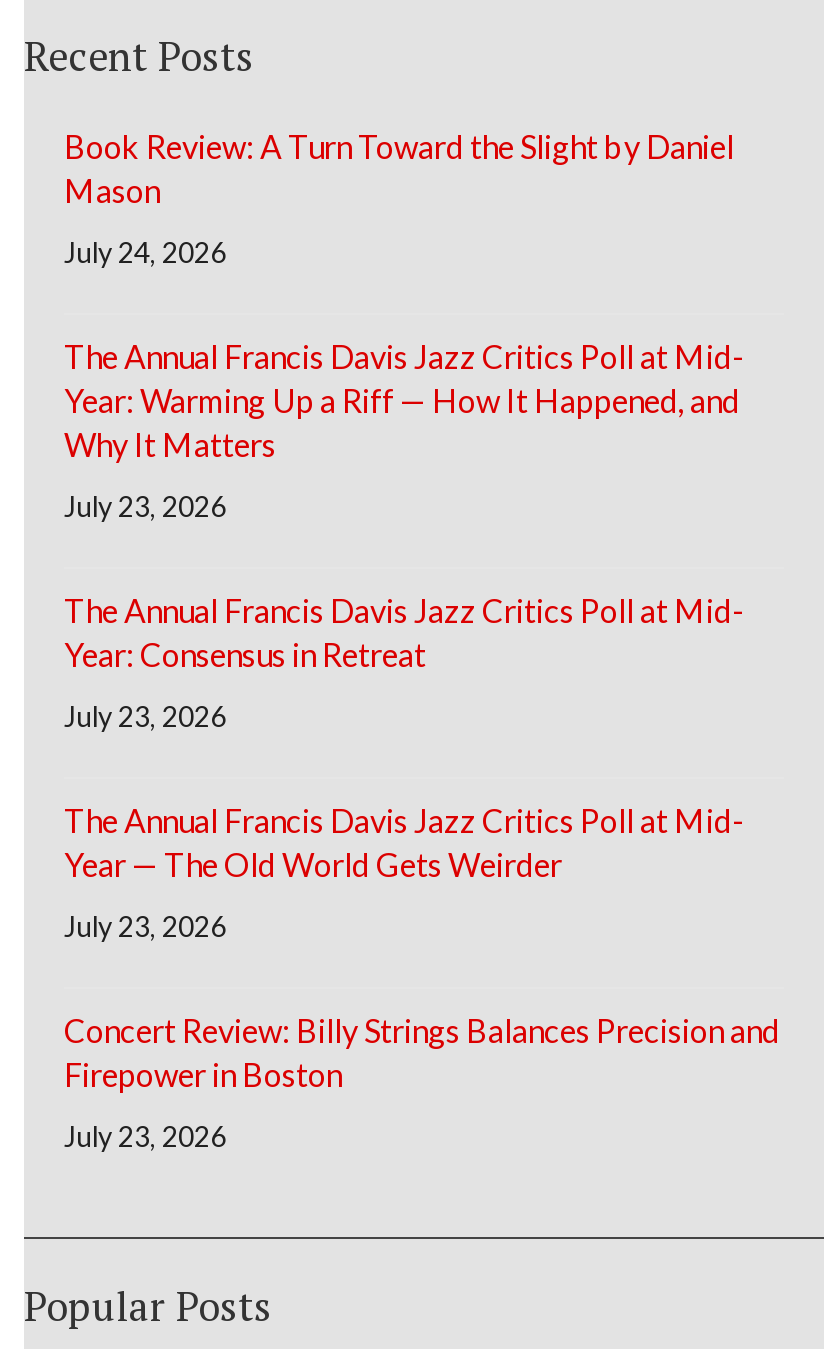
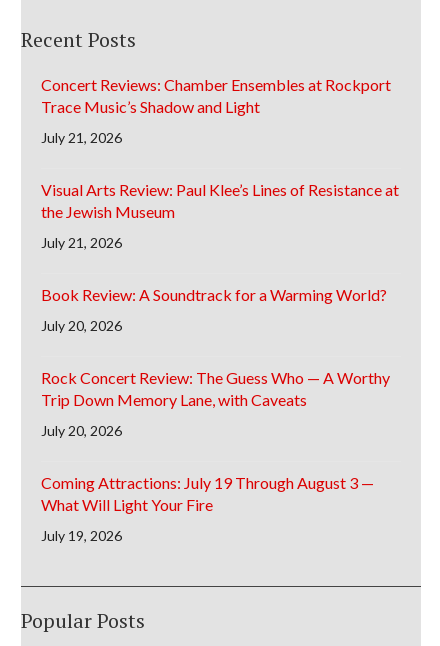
[64,126,734,208] Book Review: A Turn Toward the Slight by Daniel | Mason -> [41,75,391,116] Concert Reviews: Chamber Ensembles at Rockport | Trace Music’s Shadow and Light
[64,234,226,268] July 24, 2026 -> [41,129,122,146] July 21, 2026
[64,336,744,462] The Annual Francis Davis Jazz Critics Poll at Mid- | Year: Warming Up a Riff — How It Happened, and | Why It Matters -> [41,180,399,221] Visual Arts Review: Paul Klee’s Lines of Resistance at | the Jewish Museum
[64,488,226,522] July 23, 2026 -> [41,234,122,251] July 21, 2026
[64,590,744,672] The Annual Francis Davis Jazz Critics Poll at Mid- | Year: Consensus in Retreat -> [41,285,387,304] Book Review: A Soundtrack for a Warming World?
[64,698,226,732] July 23, 2026 -> [41,317,122,334] July 20, 2026
[64,800,744,882] The Annual Francis Davis Jazz Critics Poll at Mid- | Year — The Old World Gets Weirder -> [41,368,390,409] Rock Concert Review: The Guess Who — A Worthy | Trip Down Memory Lane, with Caveats
[64,908,226,942] July 23, 2026 -> [41,422,122,439] July 20, 2026
[64,1010,780,1092] Concert Review: Billy Strings Balances Precision and | Firepower in Boston -> [41,473,374,514] Coming Attractions: July 19 Through August 3 — | What Will Light Your Fire
[64,1118,226,1152] July 23, 2026 -> [41,527,122,544] July 19, 2026

